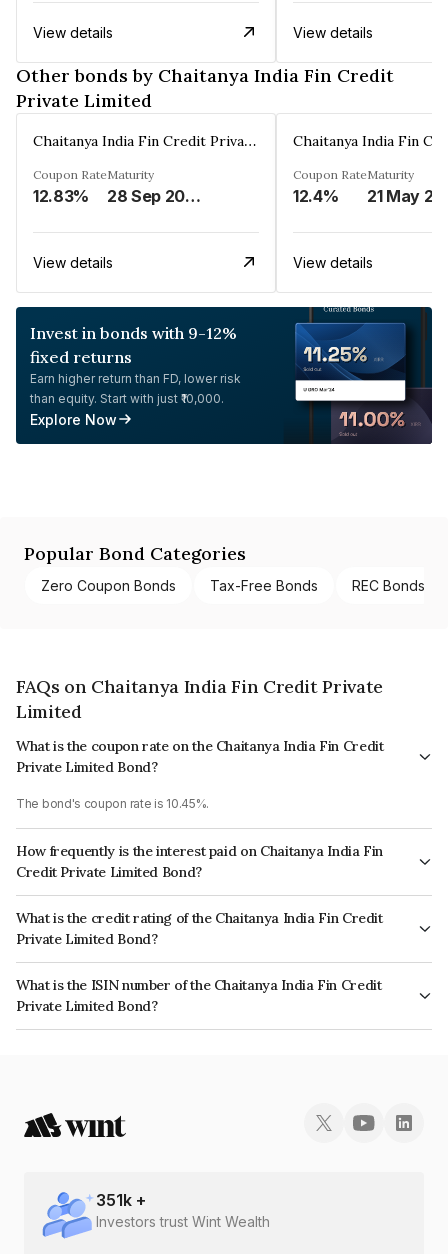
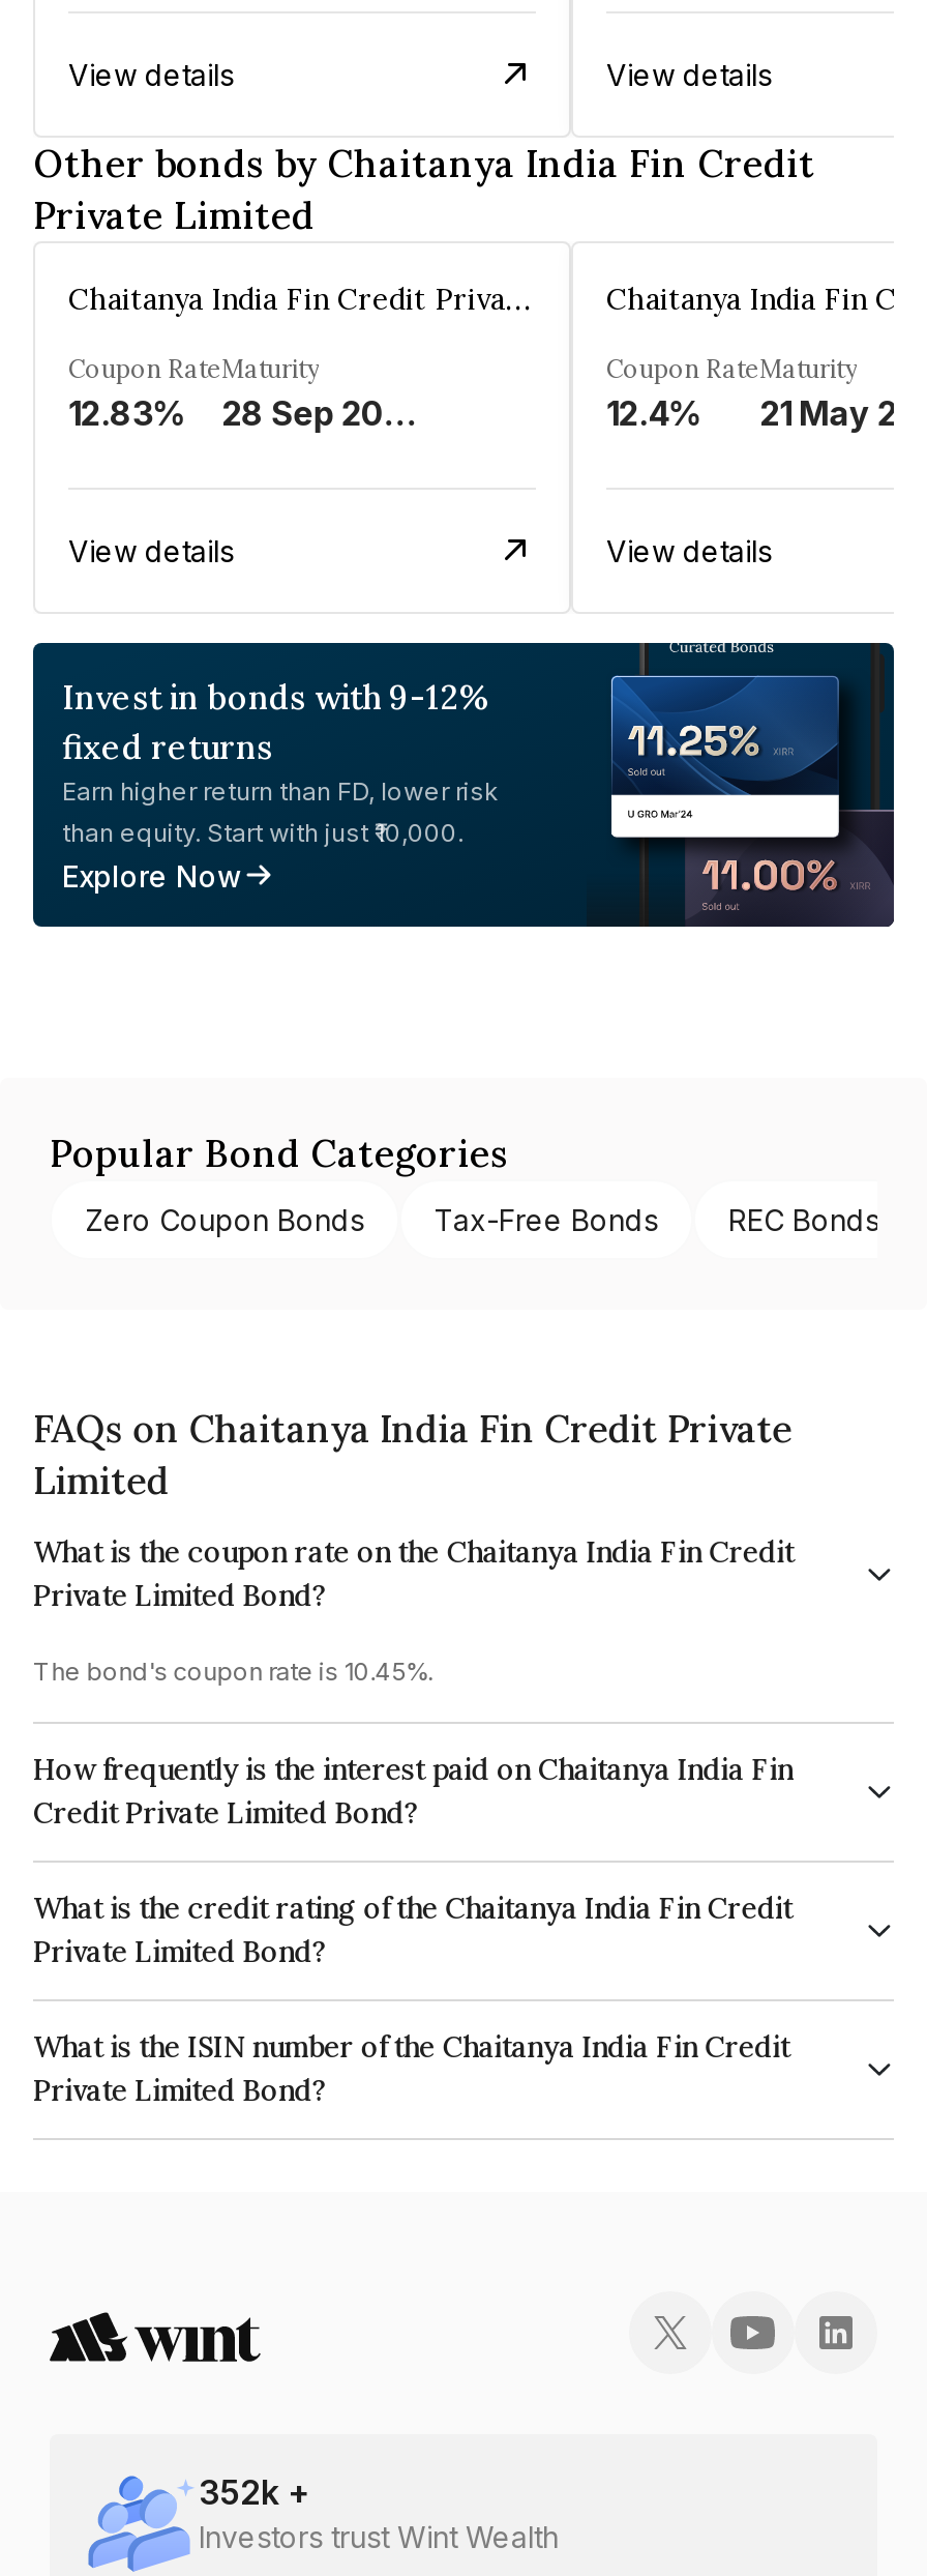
[96,1189,146,1209] 351k + -> [199,2470,308,2512] 352k +

